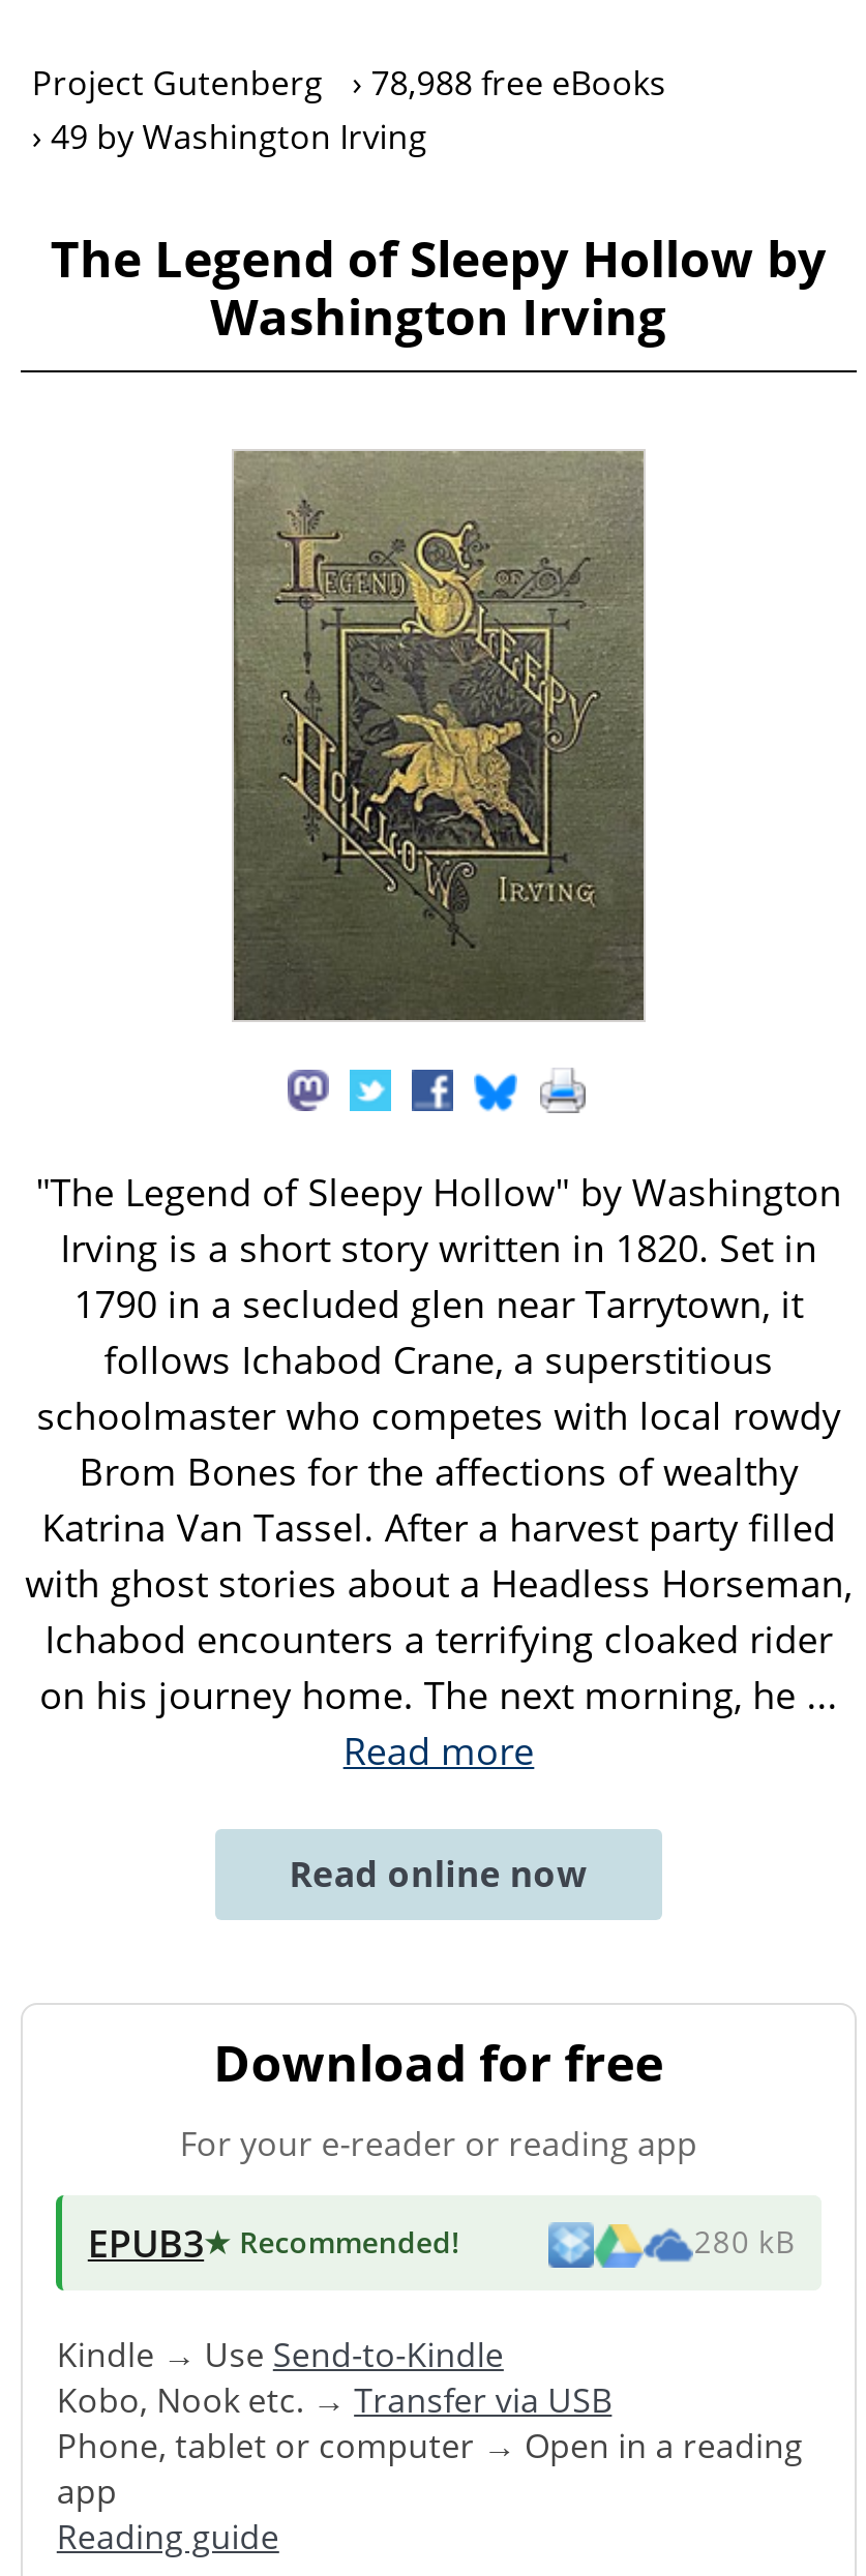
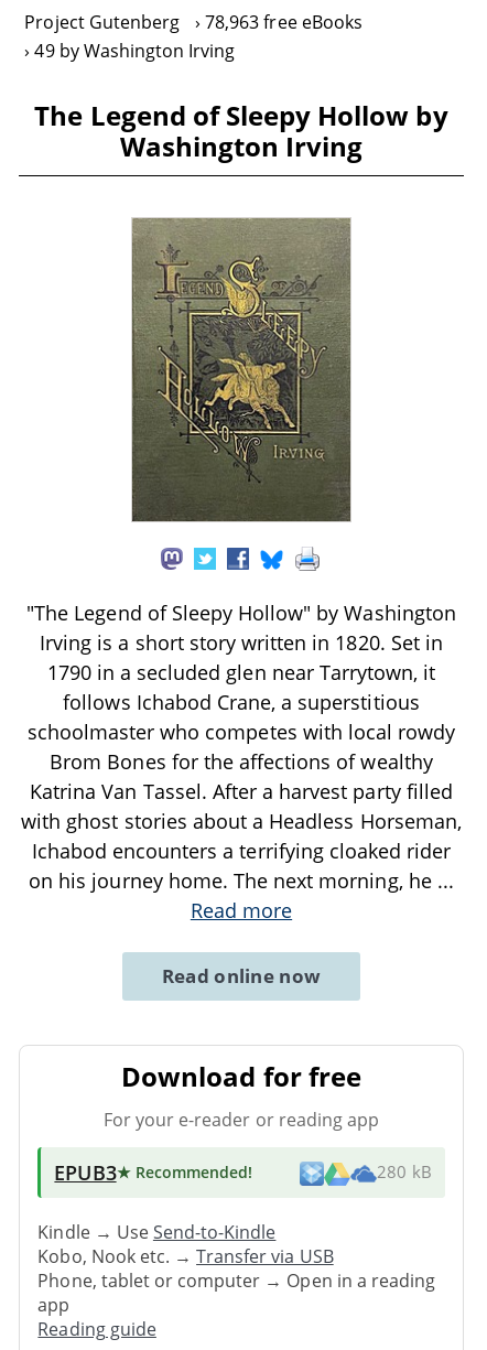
[32,60,666,106] Project Gutenberg 78,988 free eBooks -> [25,10,362,34] Project Gutenberg 78,963 free eBooks

